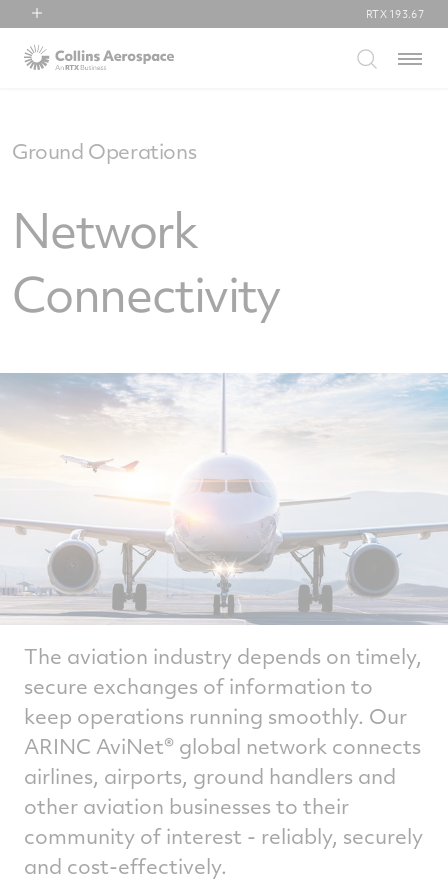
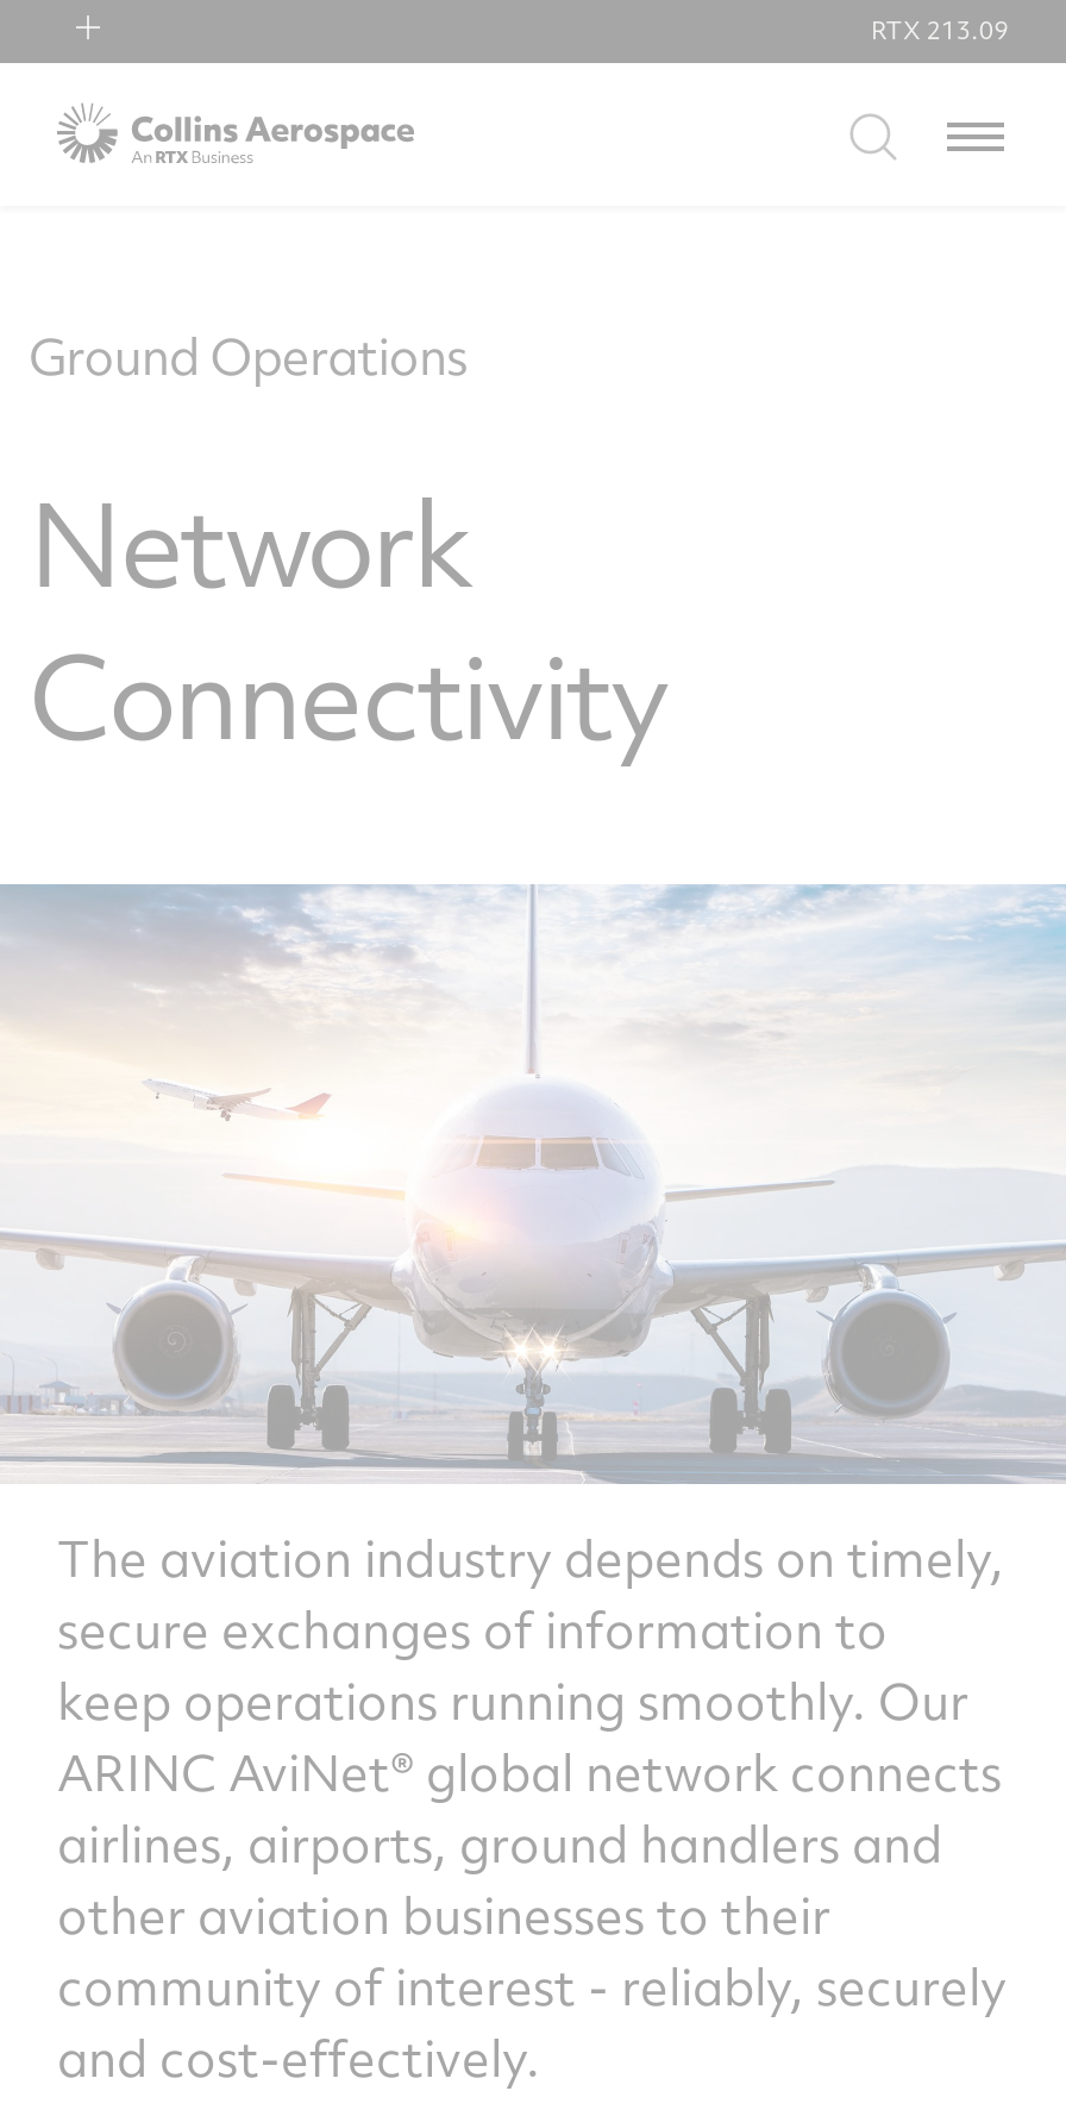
[366,7,424,21] RTX 193.67 -> [871,13,1009,46] RTX 213.09

